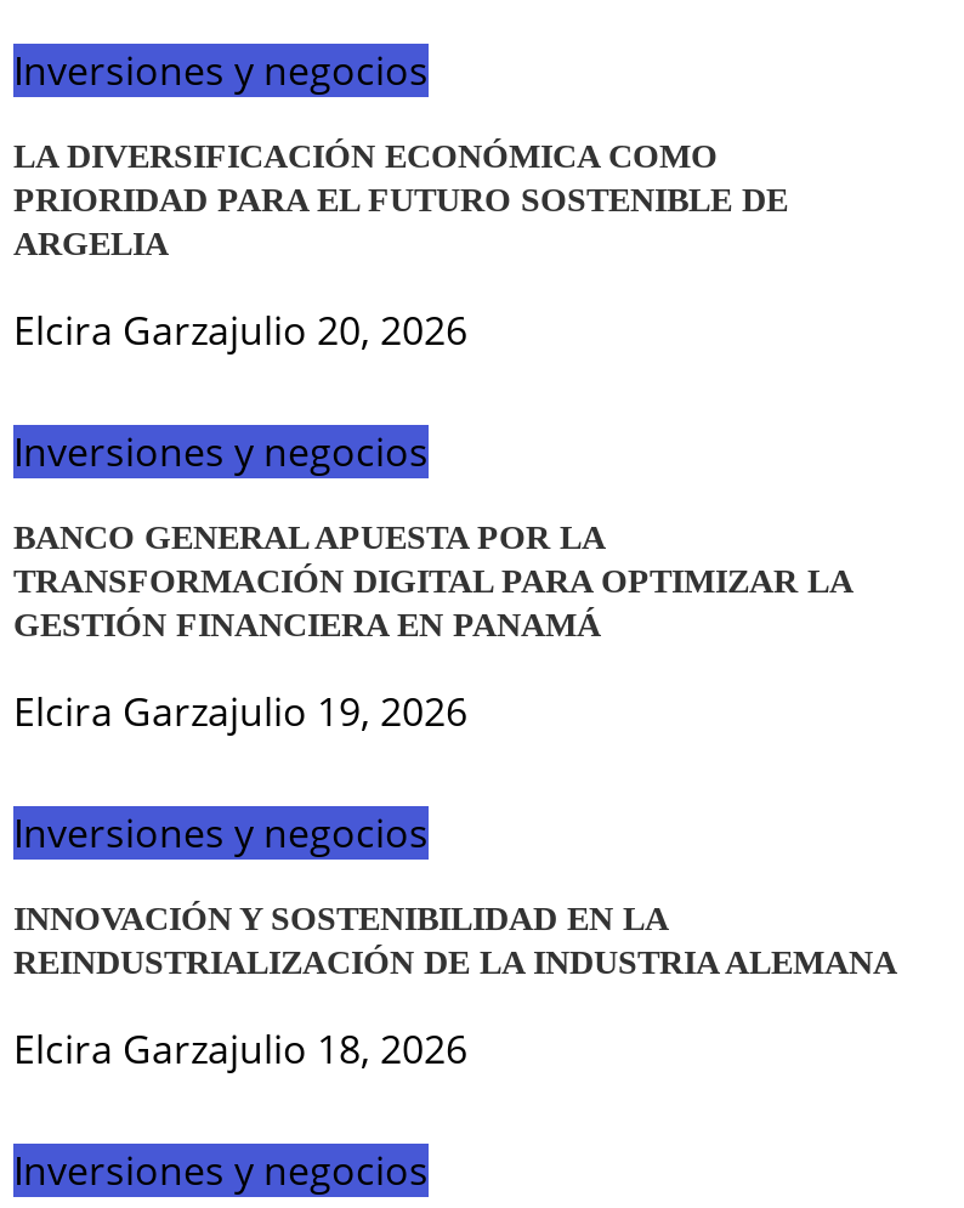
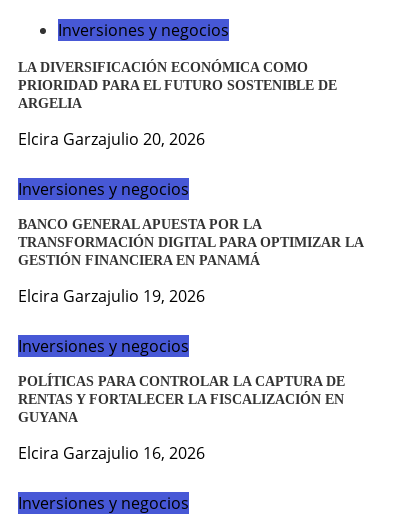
[13,900,897,980] INNOVACIÓN Y SOSTENIBILIDAD EN LA | REINDUSTRIALIZACIÓN DE LA INDUSTRIA ALEMANA -> [18,374,345,425] POLÍTICAS PARA CONTROLAR LA CAPTURA DE | RENTAS Y FORTALECER LA FISCALIZACIÓN EN | GUYANA
[13,1022,467,1075] Elcira Garzajulio 18, 2026 -> [18,442,205,464] Elcira Garzajulio 16, 2026

